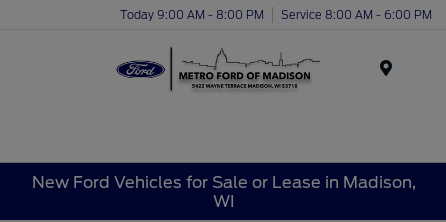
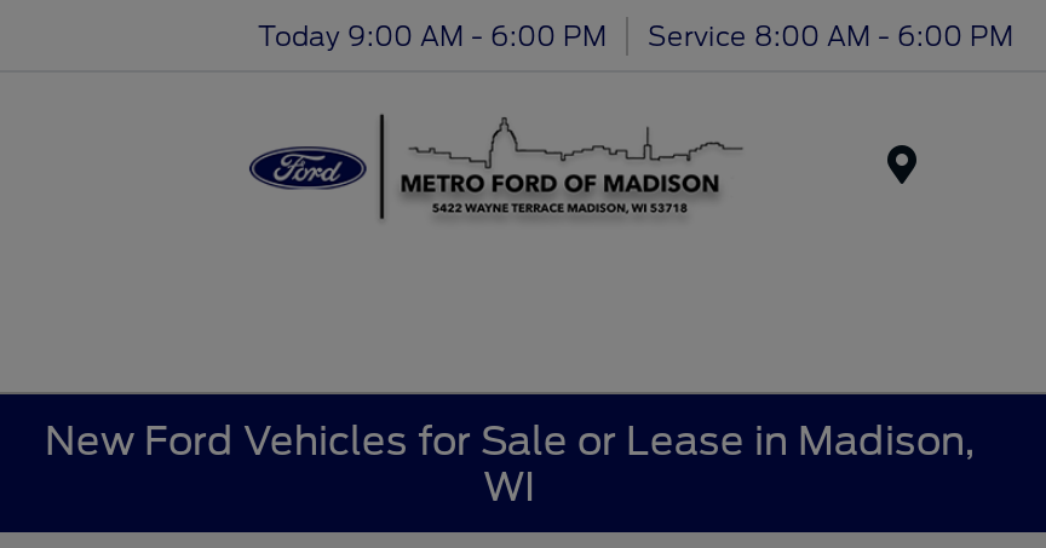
[120,7,432,21] Today 9:00 AM - 8:00 PM Service 8:00 AM - 6:00 PM -> [258,18,1013,52] Today 9:00 AM - 6:00 PM Service 8:00 AM - 6:00 PM

